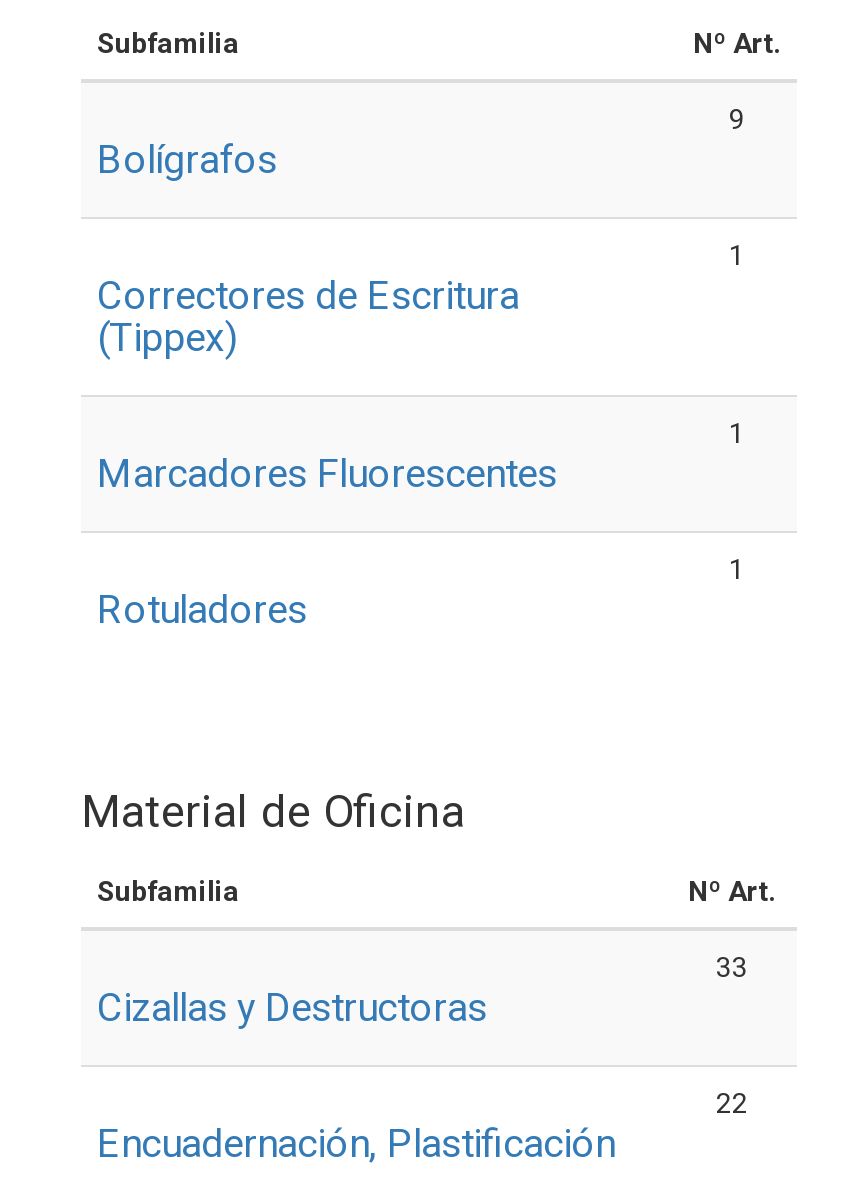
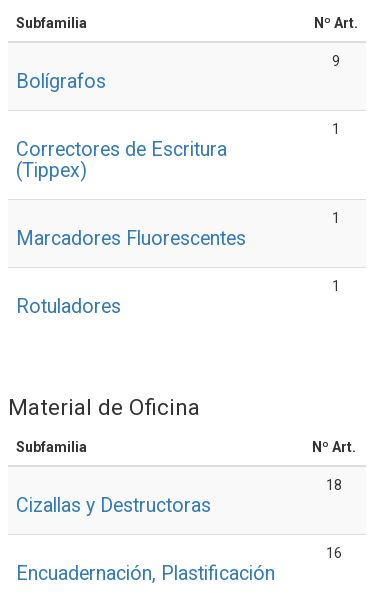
[716,951,748,983] 33 -> [325,477,341,493] 18
[716,1087,748,1119] 22 -> [325,545,341,561] 16

